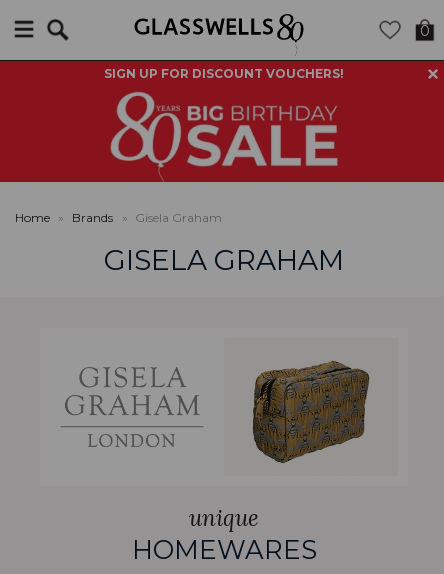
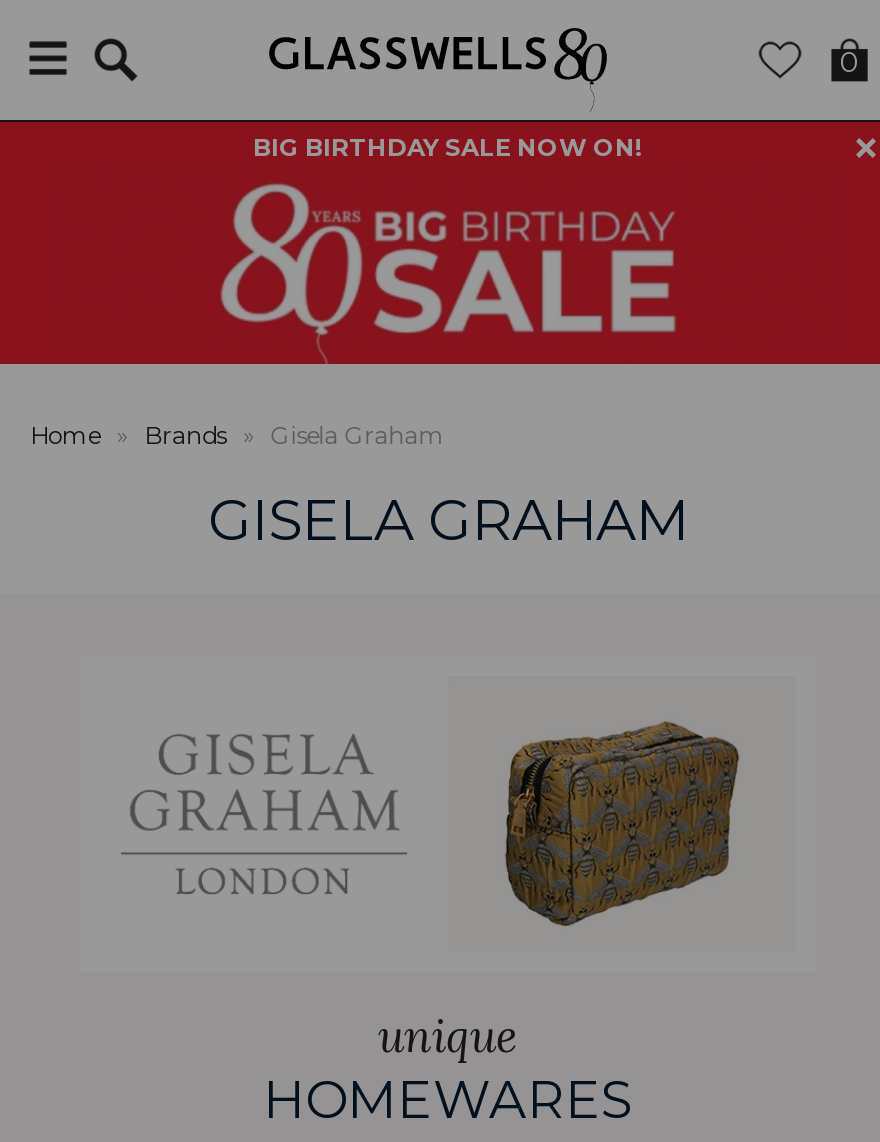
[104,66,344,81] SIGN UP FOR DISCOUNT VOUCHERS! -> [253,132,643,162] BIG BIRTHDAY SALE NOW ON!

